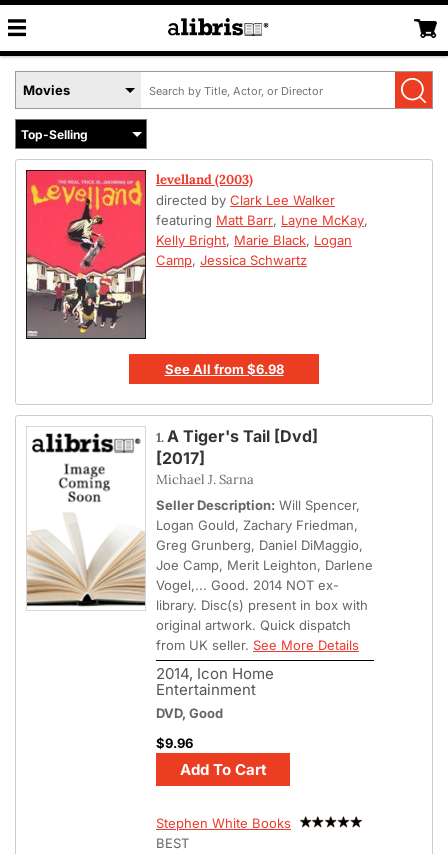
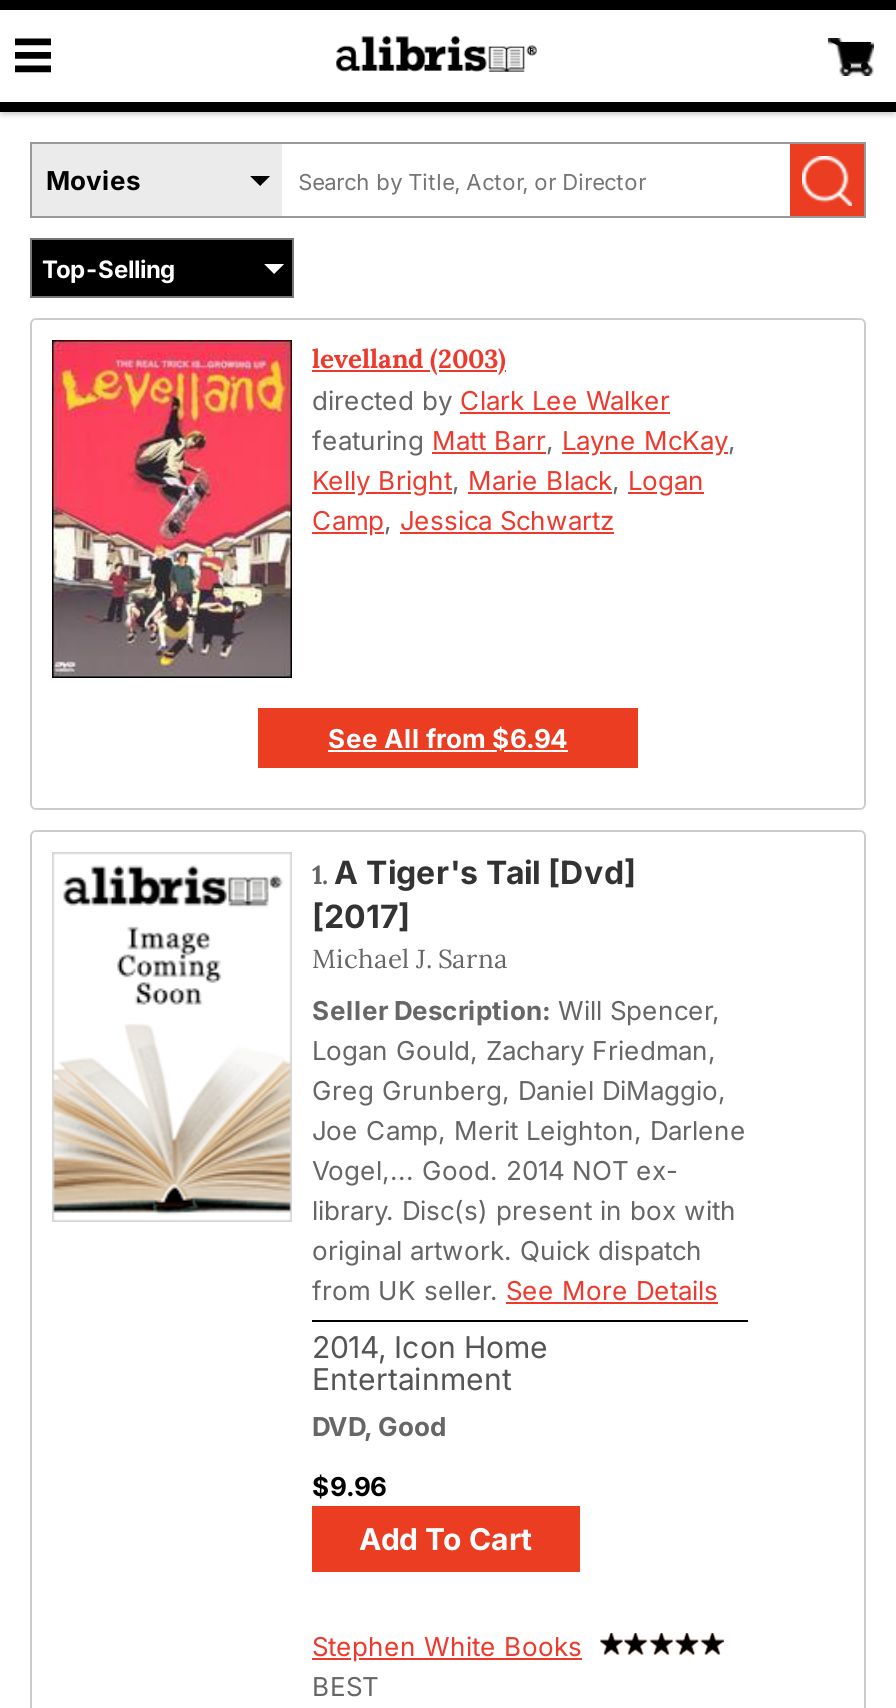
[164,361,283,377] See All from $6.98 -> [328,722,568,754] See All from $6.94

